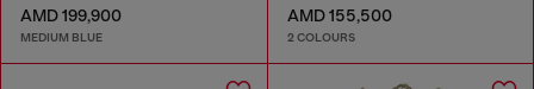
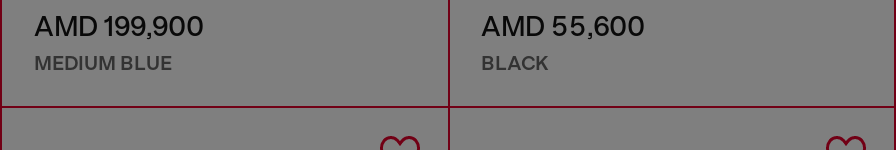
[287,6,392,45] AMD 155,500 | 2 COLOURS -> [481,10,645,75] AMD 55,600 | BLACK

